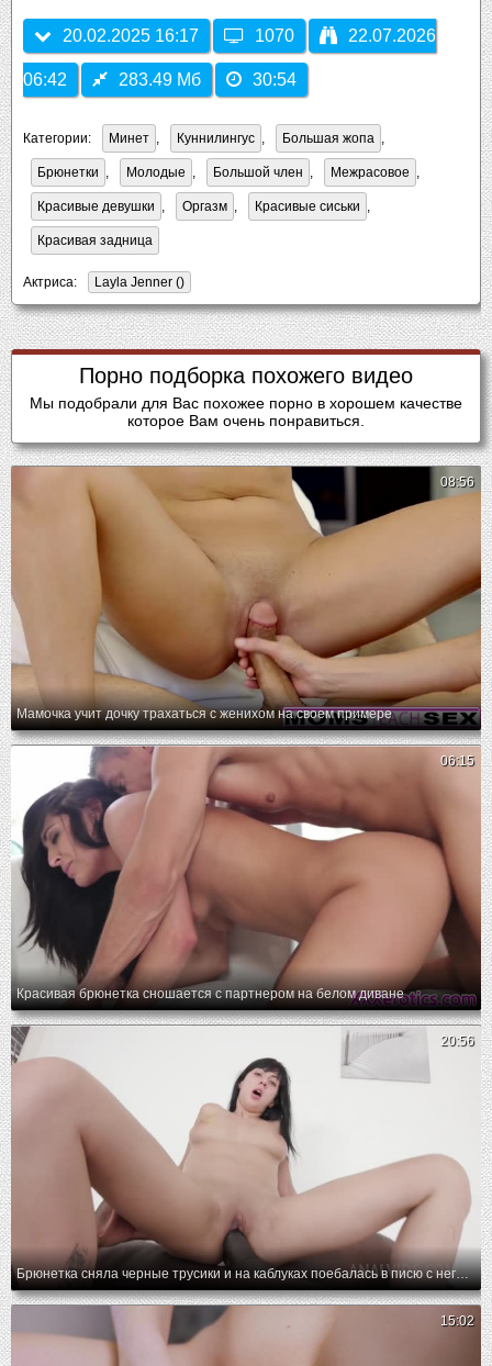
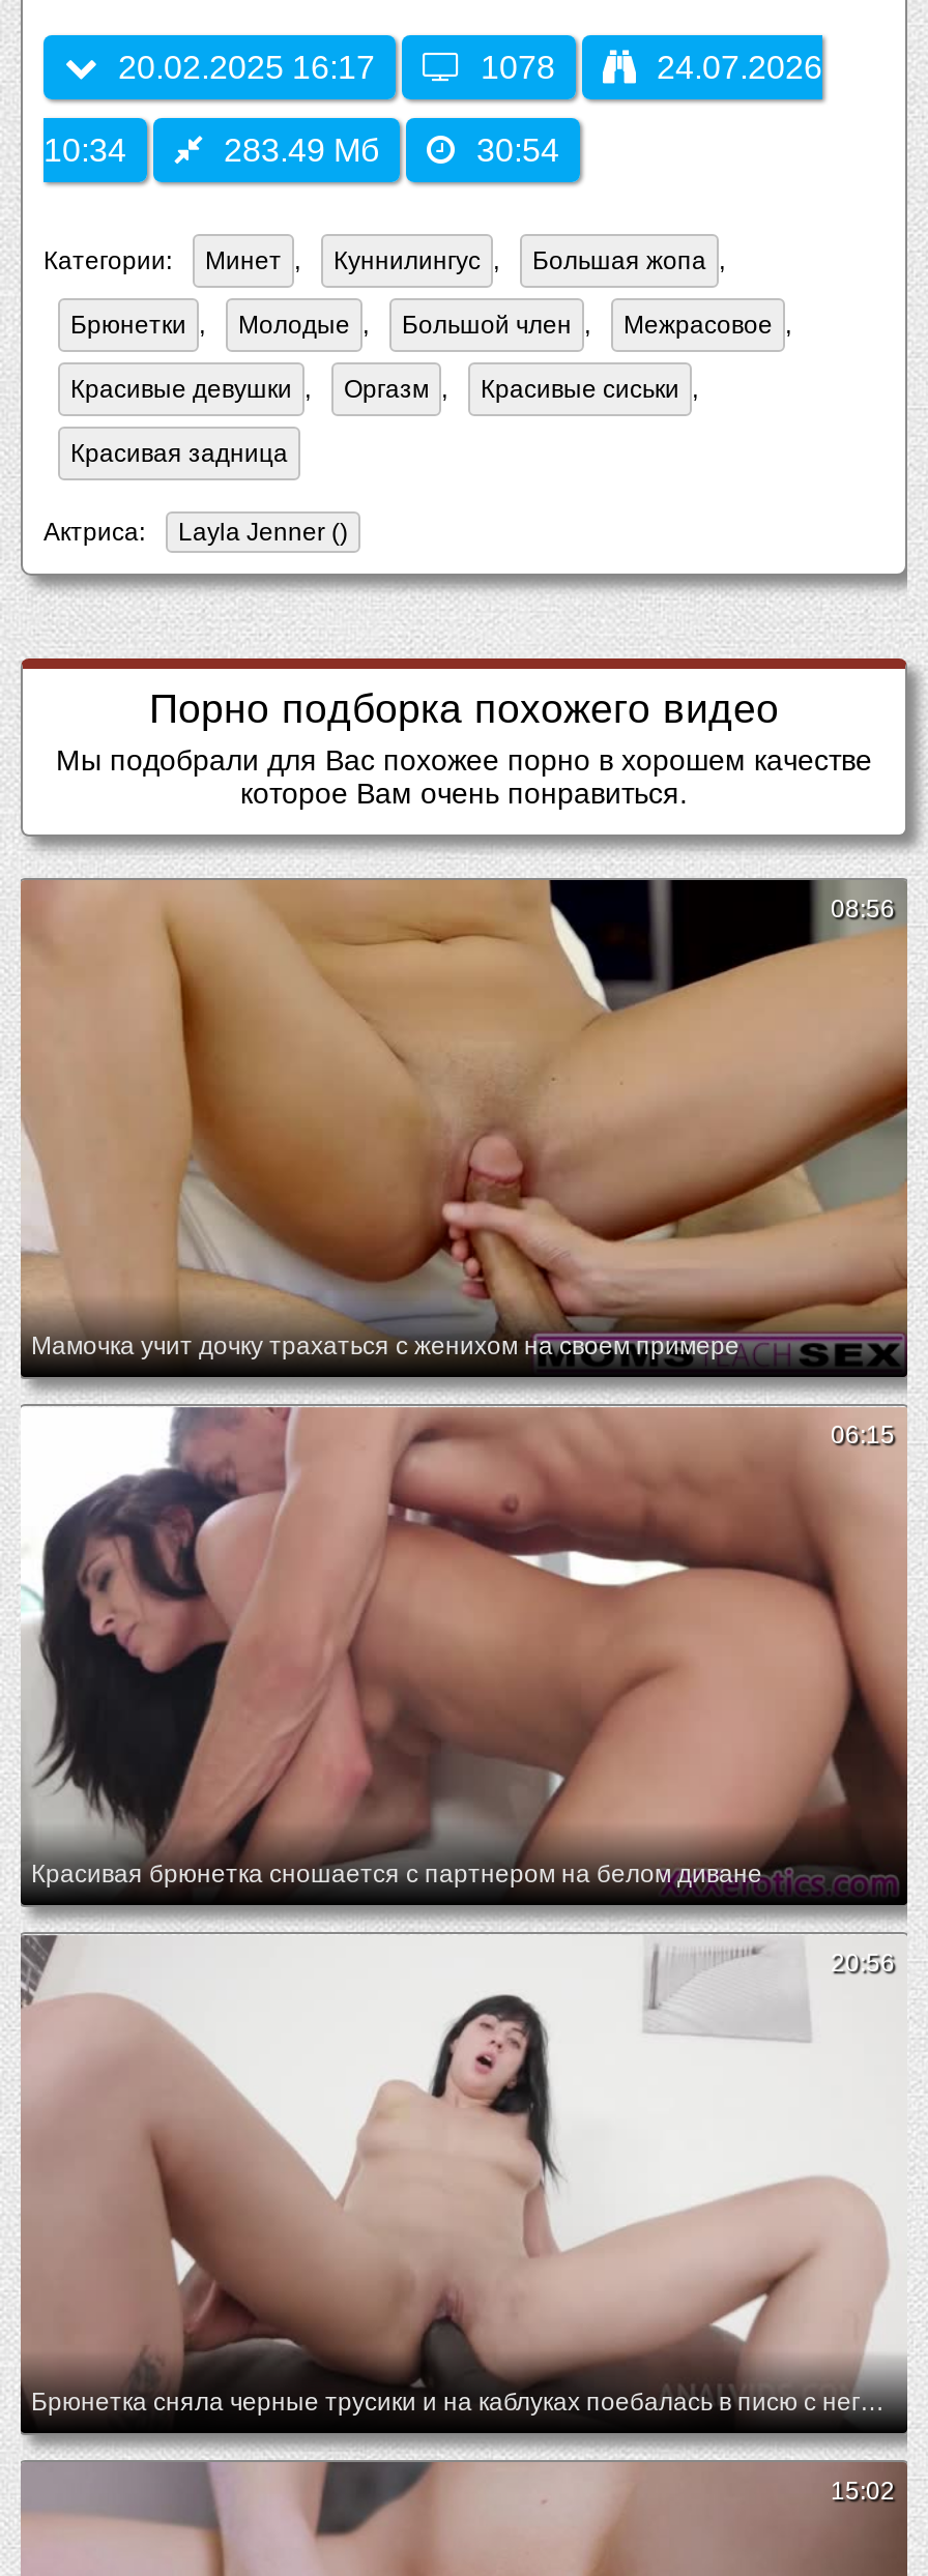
[255,26,294,45] 1070 -> [481,49,555,84] 1078
[348,26,436,45] 22.07.2026 -> [657,49,822,84] 24.07.2026
[23,70,67,89] 06:42 -> [44,132,126,167] 10:34

